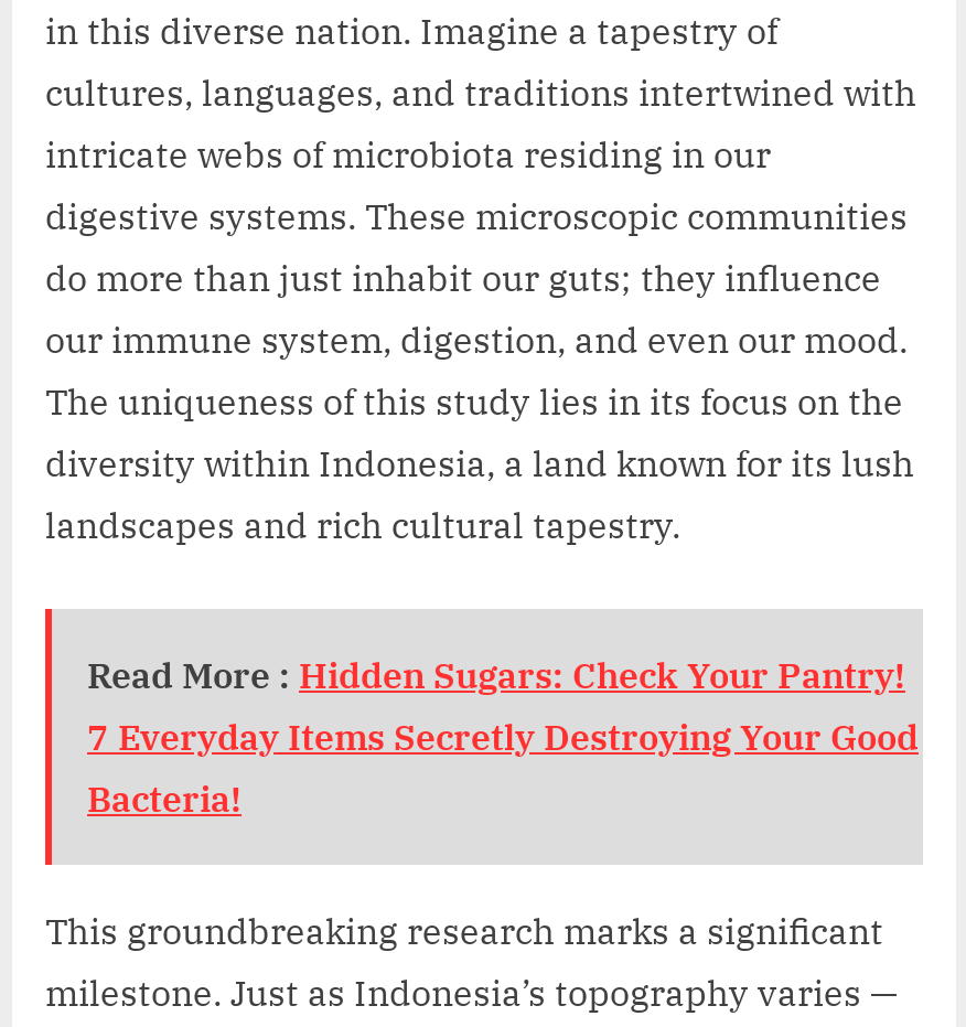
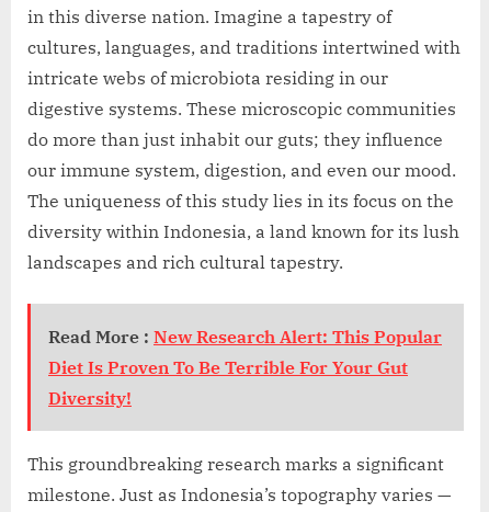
[87,654,919,821] Read More : Hidden Sugars: Check Your Pantry! | 7 Everyday Items Secretly Destroying Your Good | Bacteria! -> [48,326,442,409] Read More : New Research Alert: This Popular | Diet Is Proven To Be Terrible For Your Gut | Diversity!

